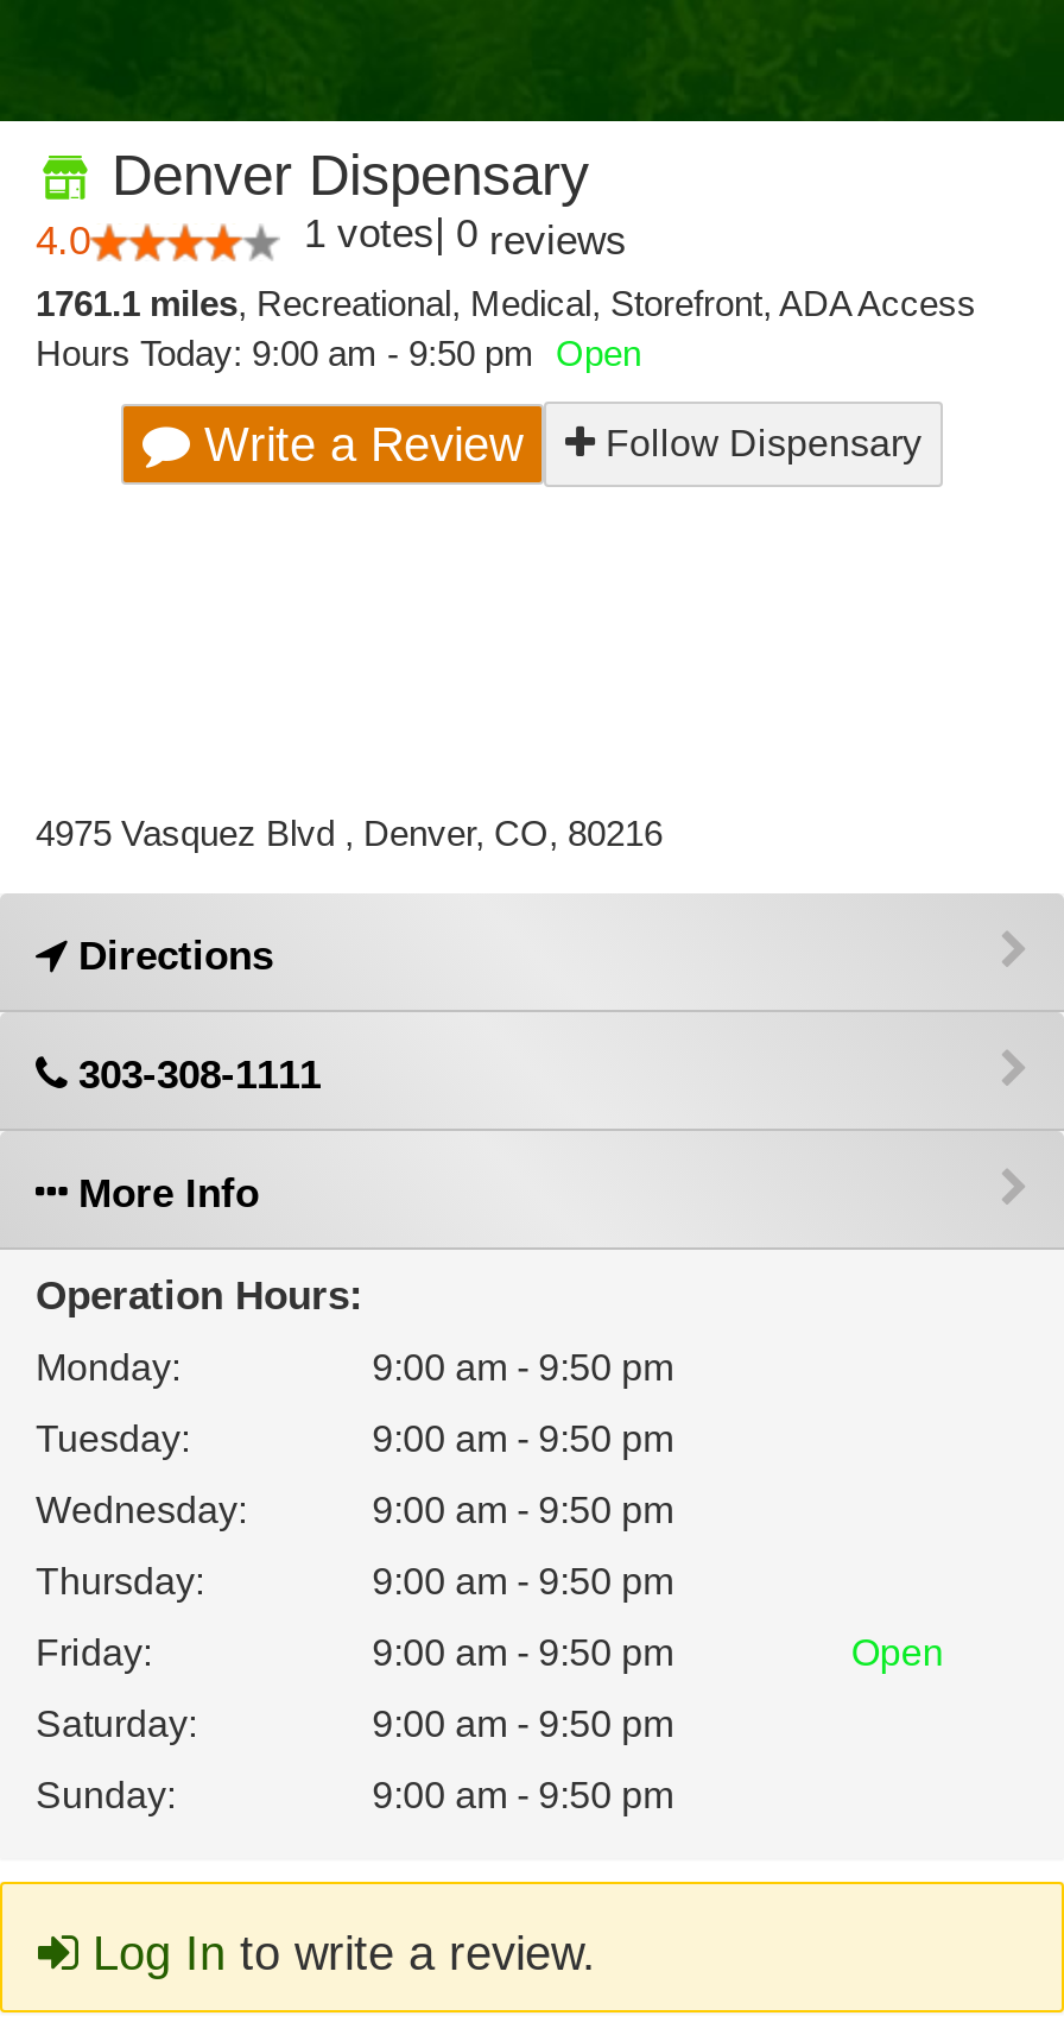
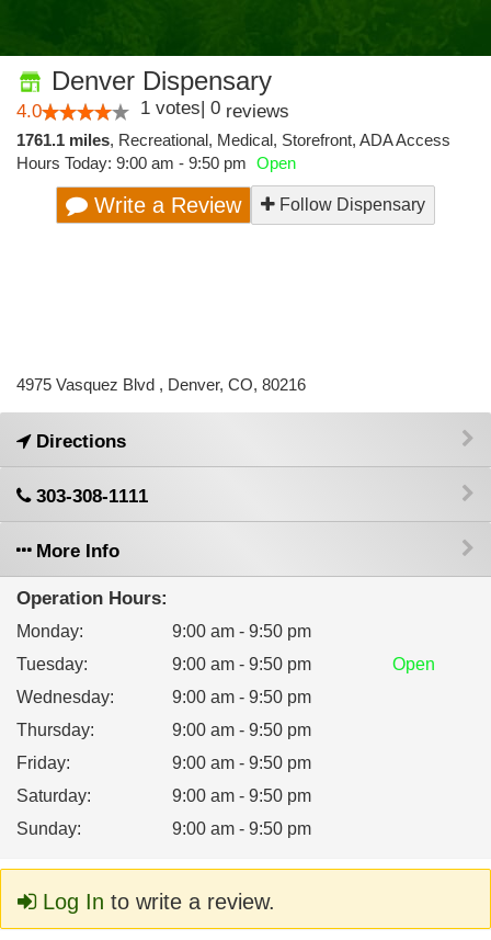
moved [851,1632,944,1673] -> [393,655,435,673]: Open

